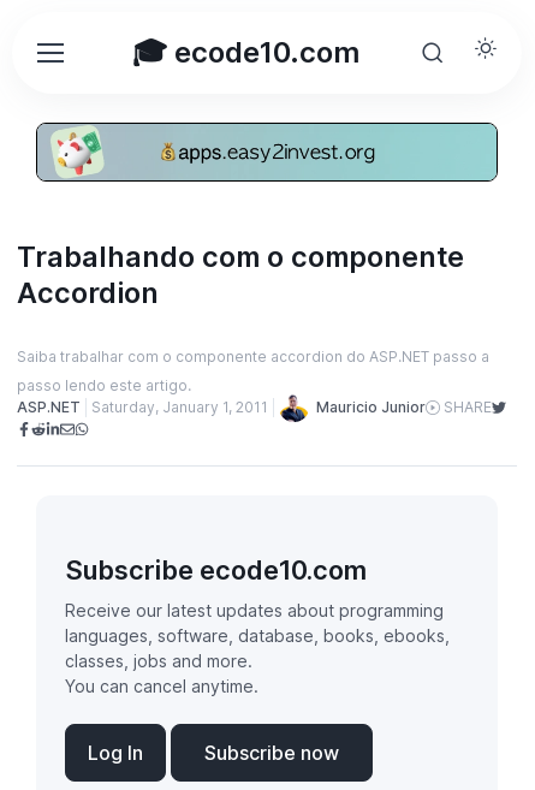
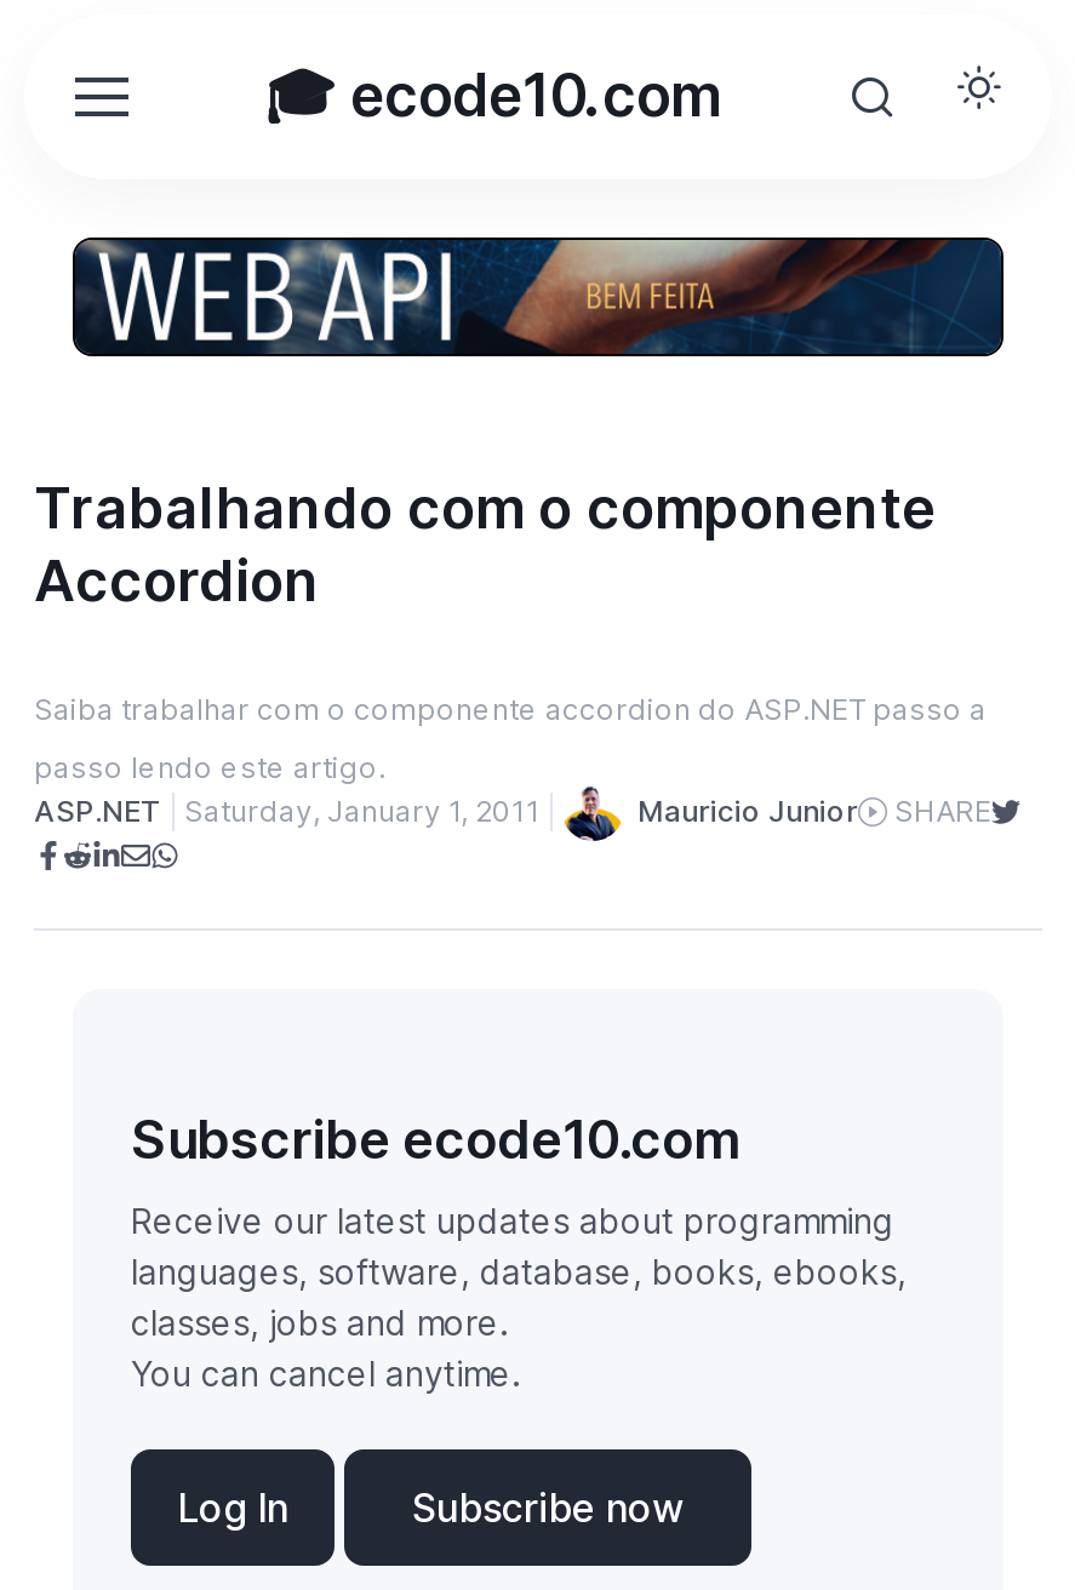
[36,123,498,182] [image] -> [73,238,1003,356] [image]

